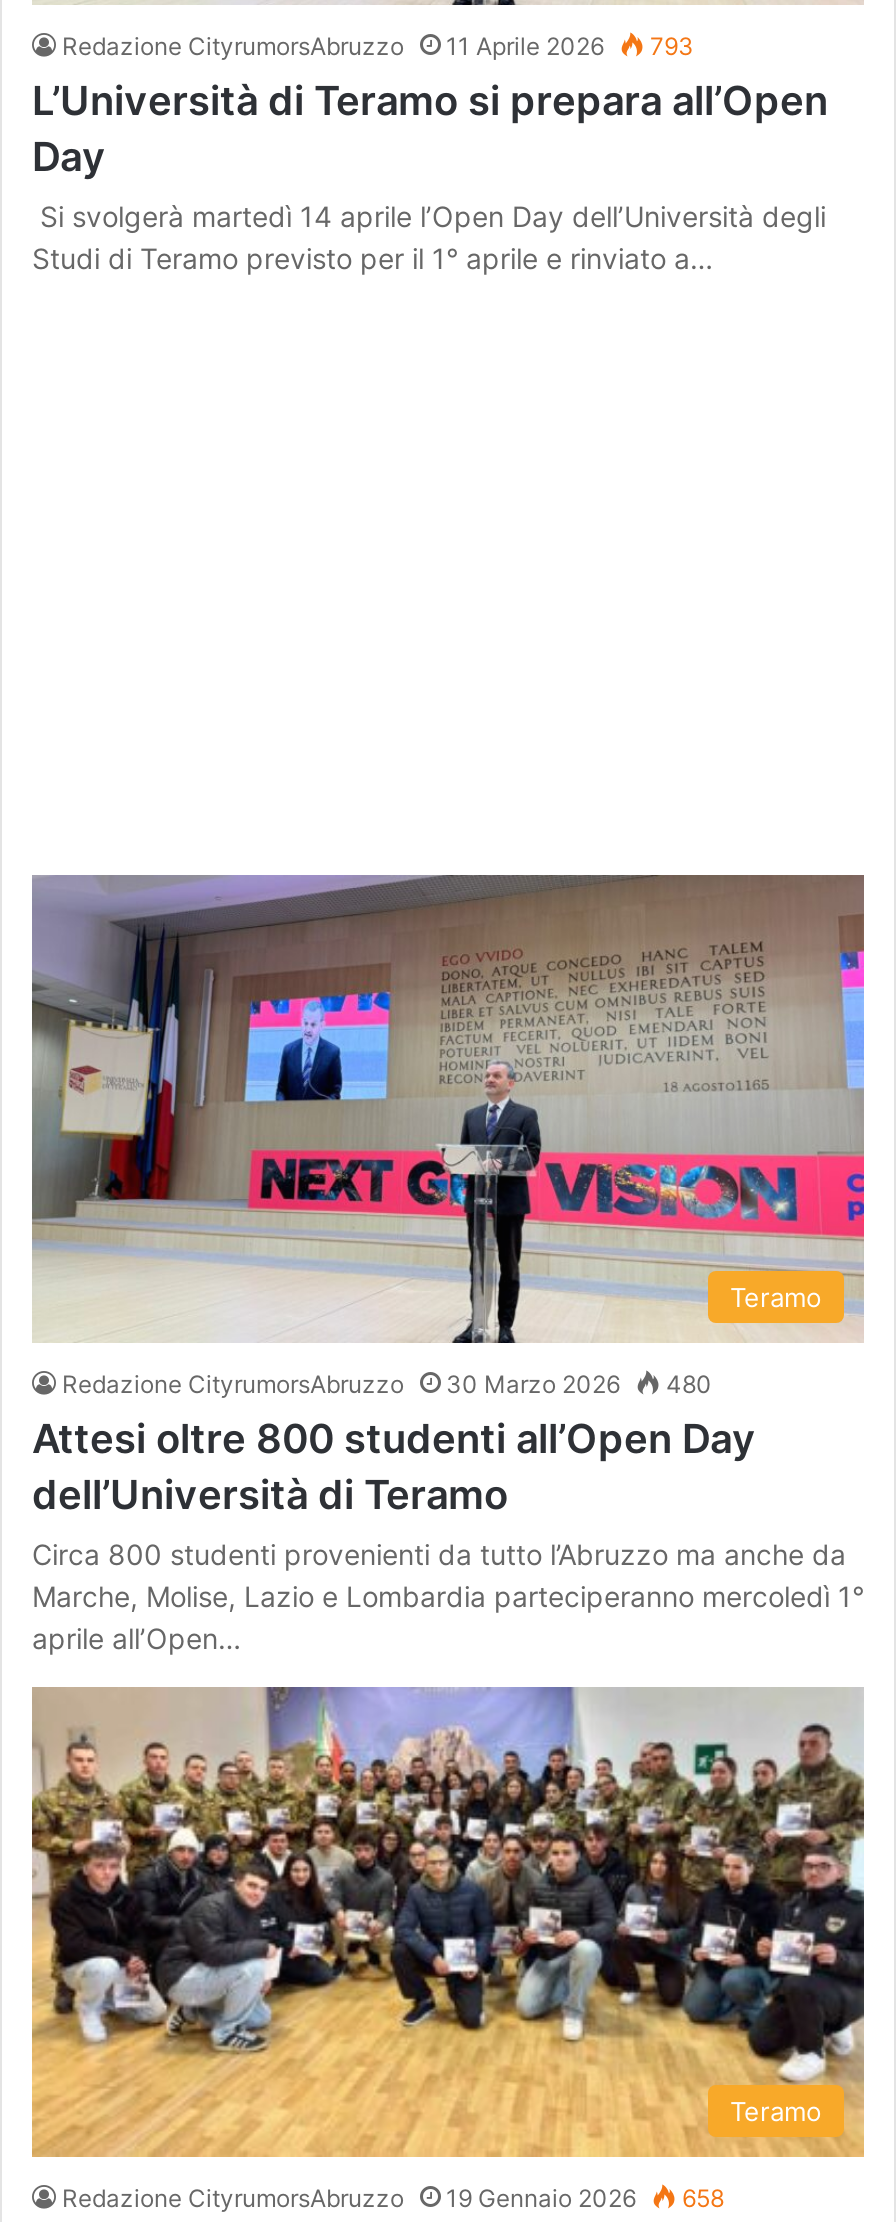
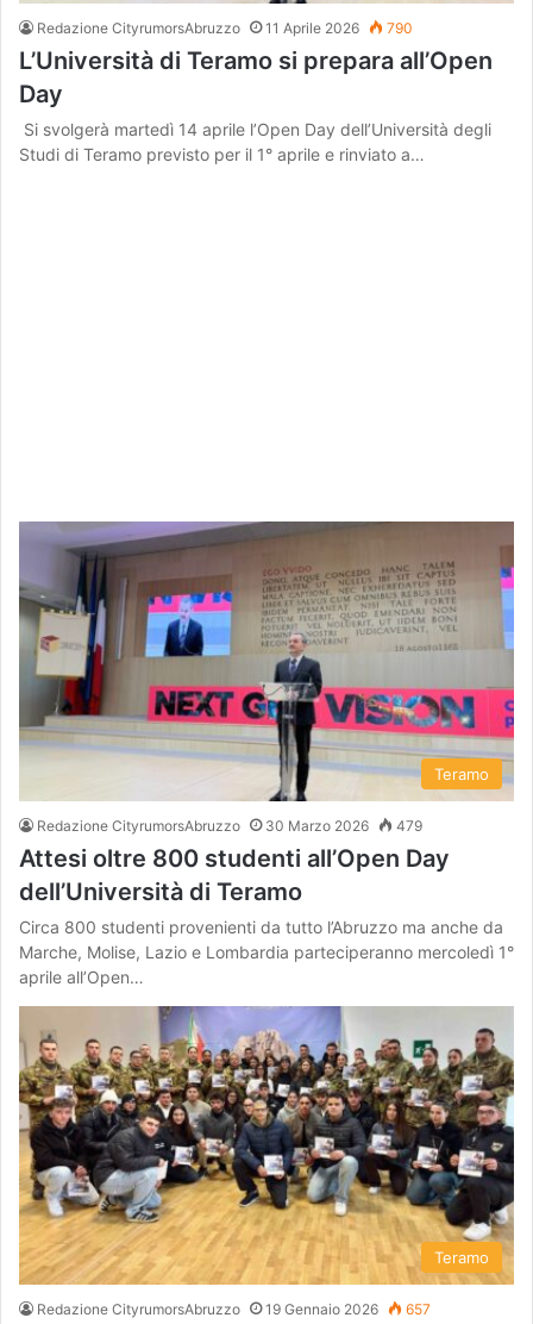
[62,32,694,62] Redazione CityrumorsAbruzzo 11 Aprile 2026 793 -> [37,19,413,37] Redazione CityrumorsAbruzzo 11 Aprile 2026 790
[62,1370,712,1400] Redazione CityrumorsAbruzzo 30 Marzo 2026 480 -> [37,816,422,834] Redazione CityrumorsAbruzzo 30 Marzo 2026 479
[62,2183,724,2213] Redazione CityrumorsAbruzzo 19 Gennaio 2026 658 -> [37,1301,431,1319] Redazione CityrumorsAbruzzo 19 Gennaio 2026 657

